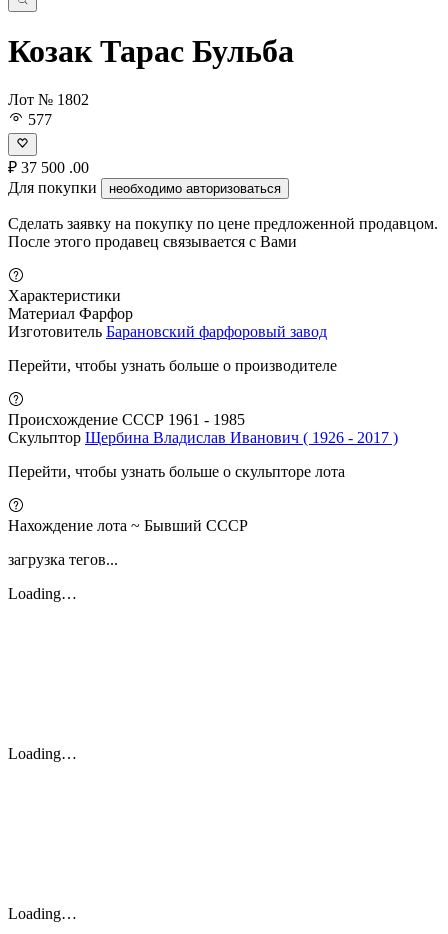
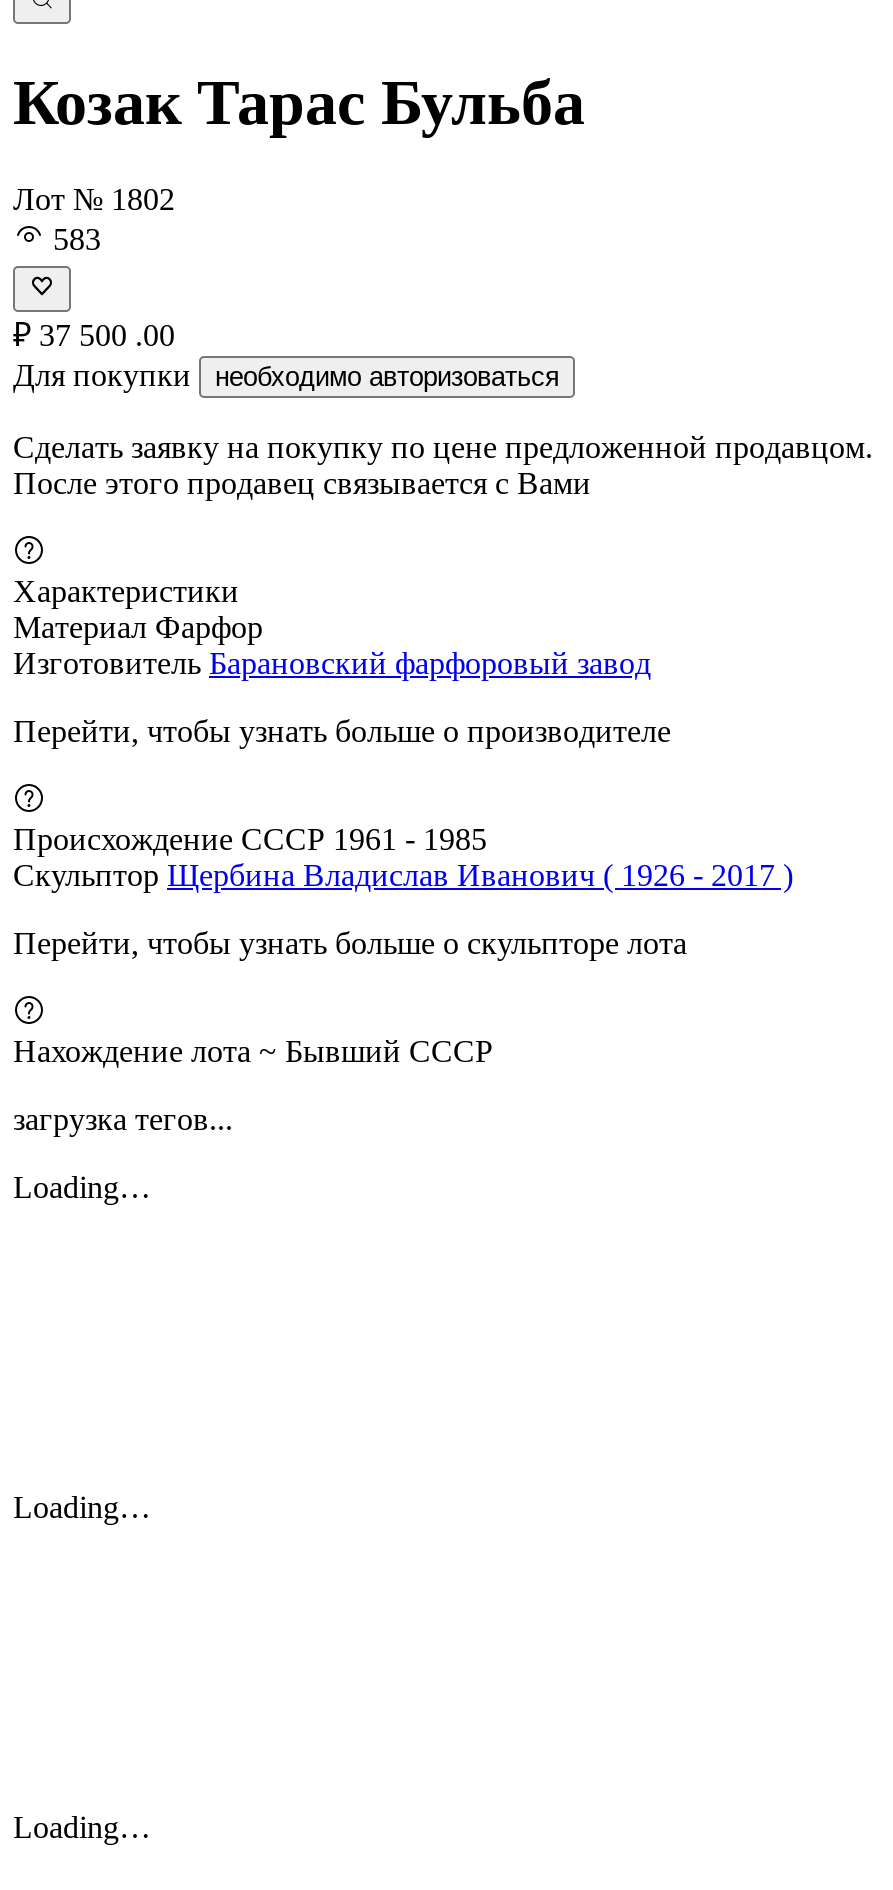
[24,111,52,128] 577 -> [45,223,101,257] 583

